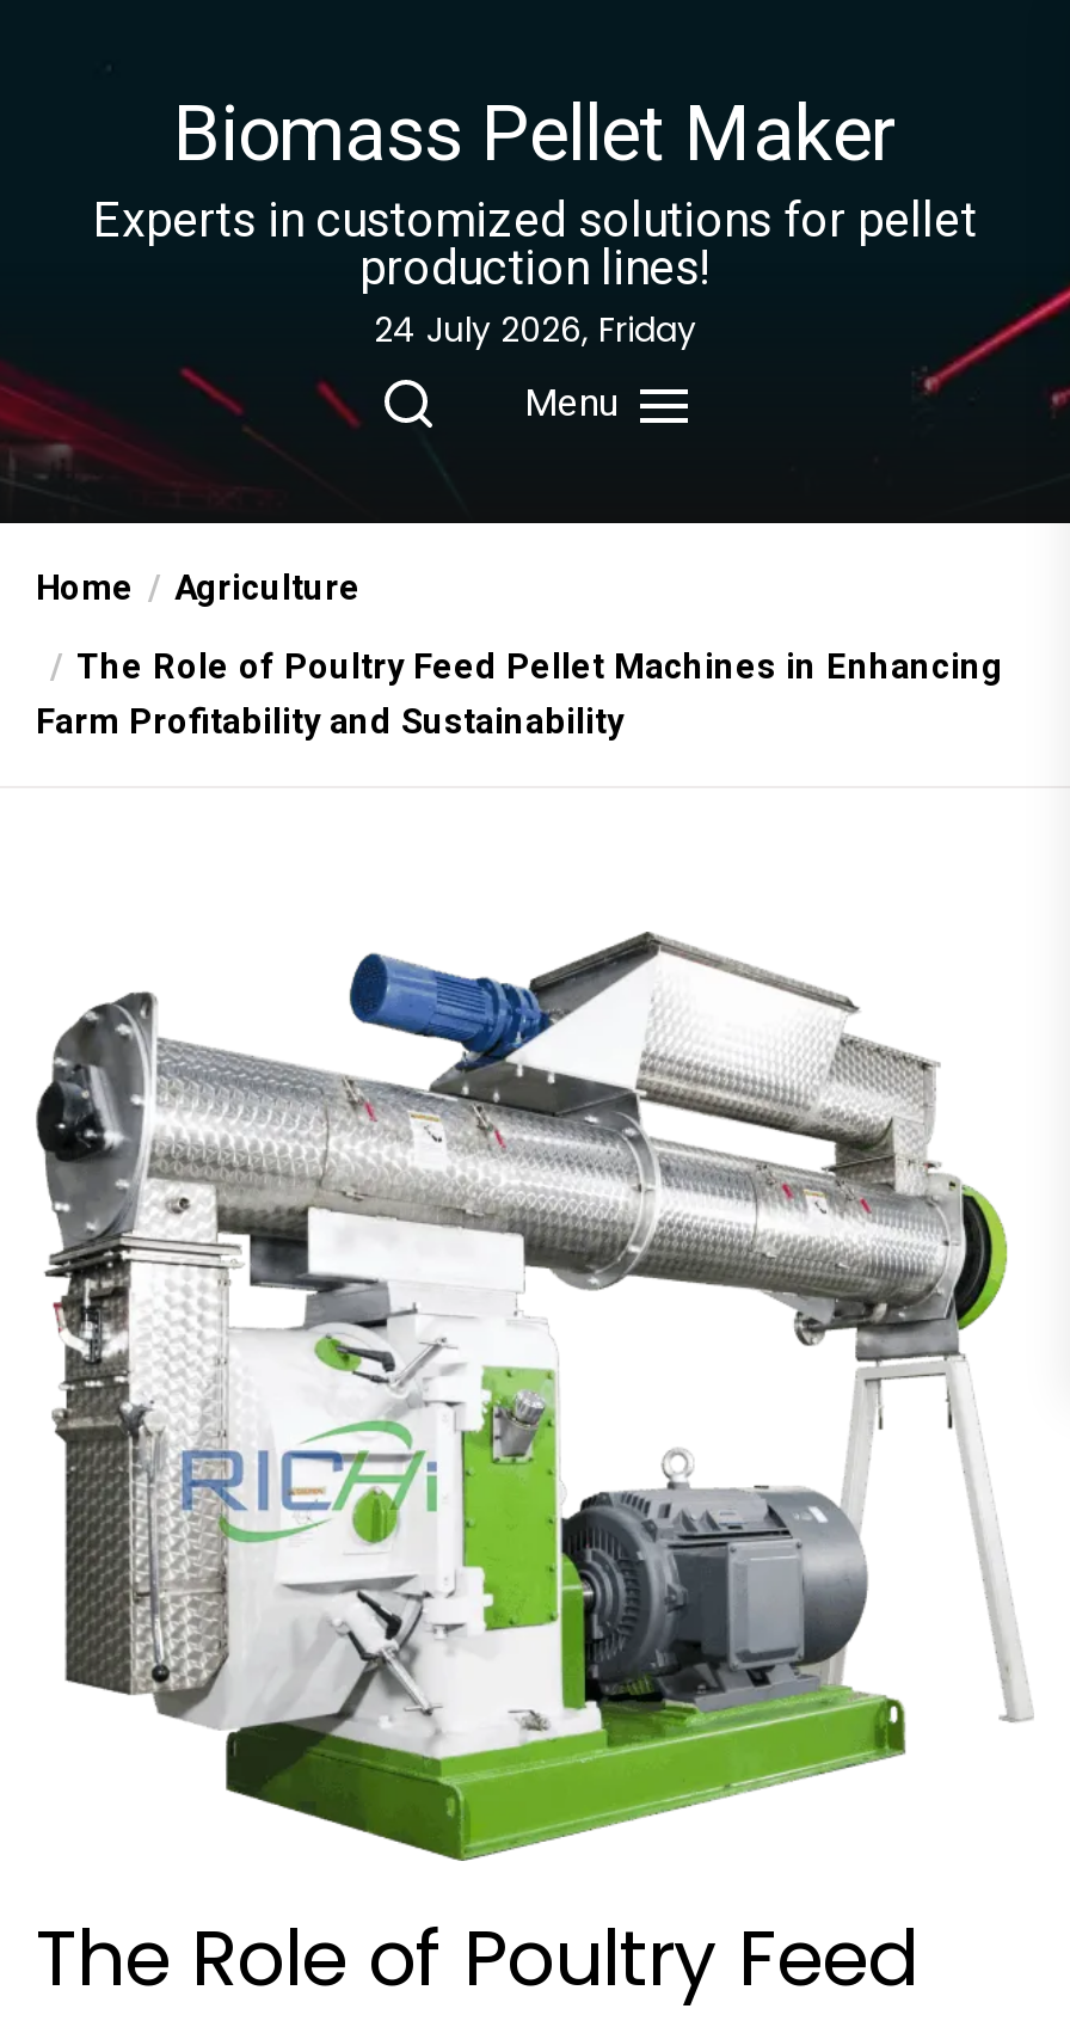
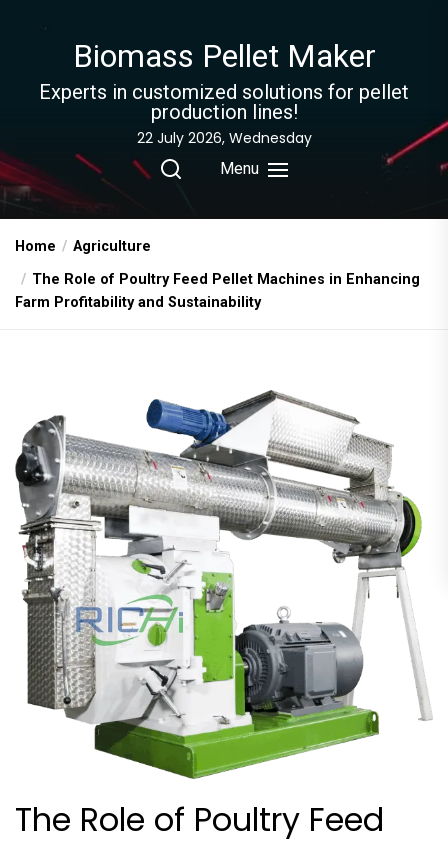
[374,306,696,354] 24 July 2026, Friday -> [136,128,311,148] 22 July 2026, Wednesday

